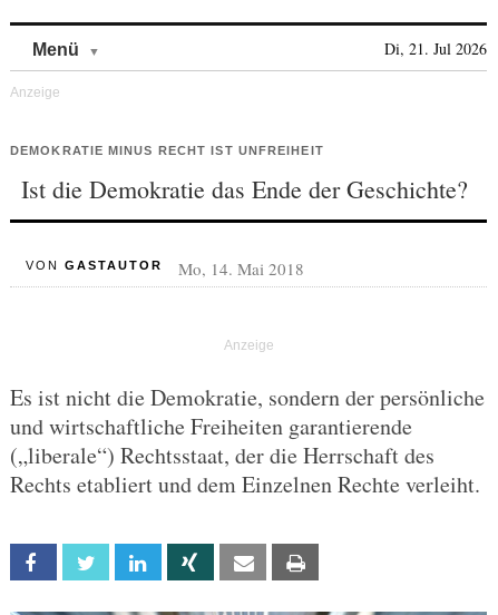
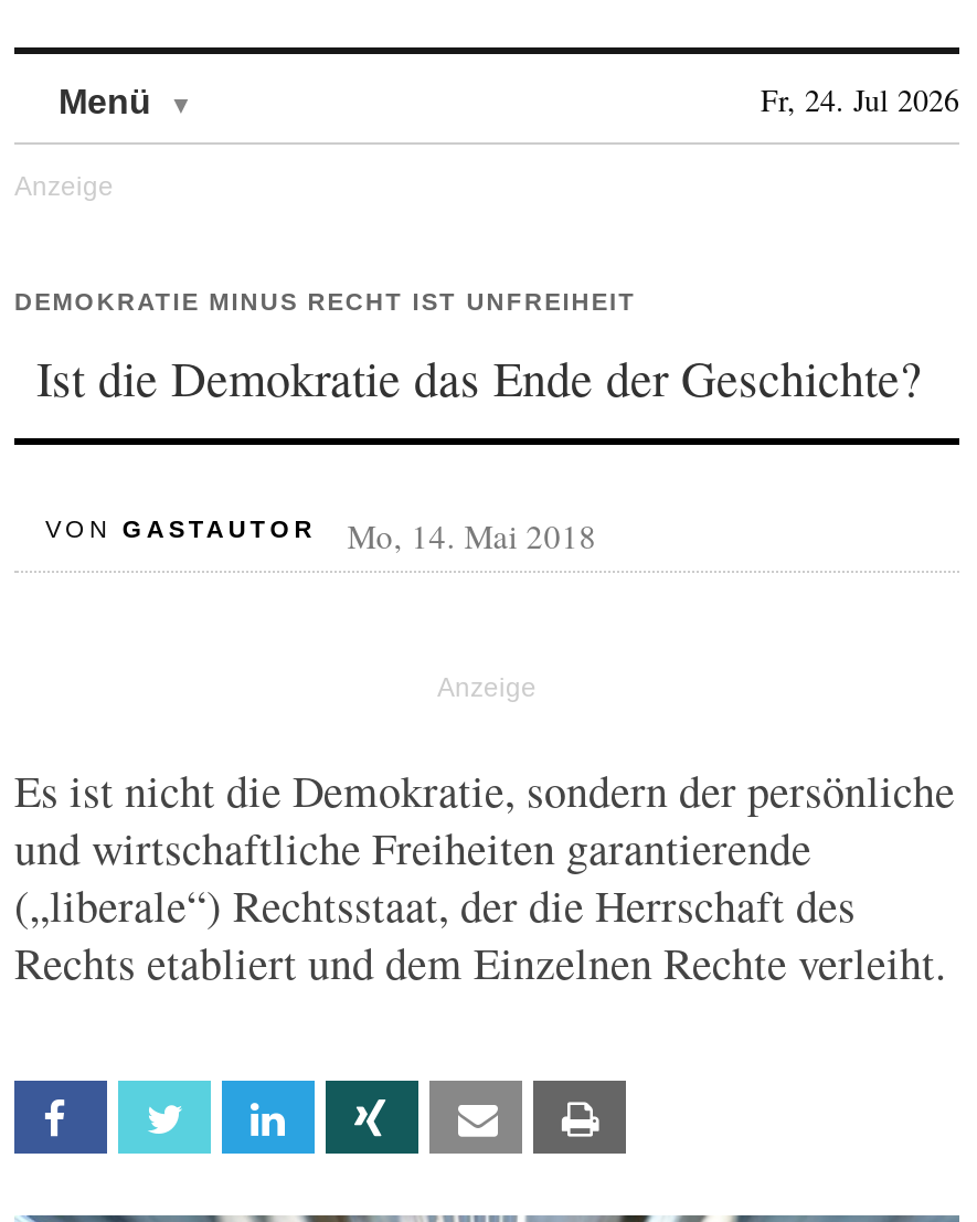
[384,38,487,59] Di, 21. Jul 2026 -> [761,78,959,120] Fr, 24. Jul 2026

